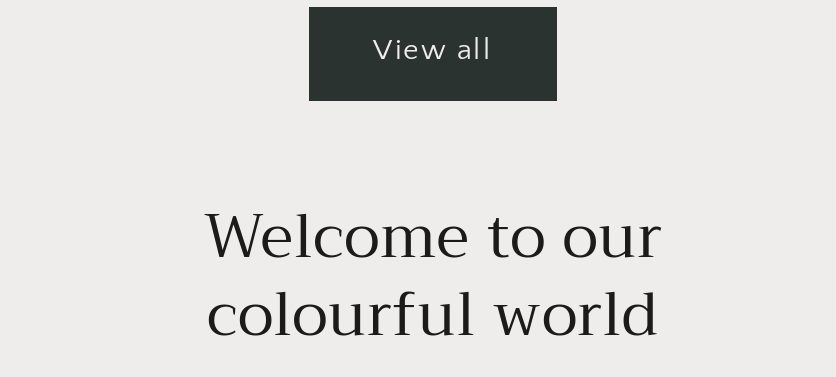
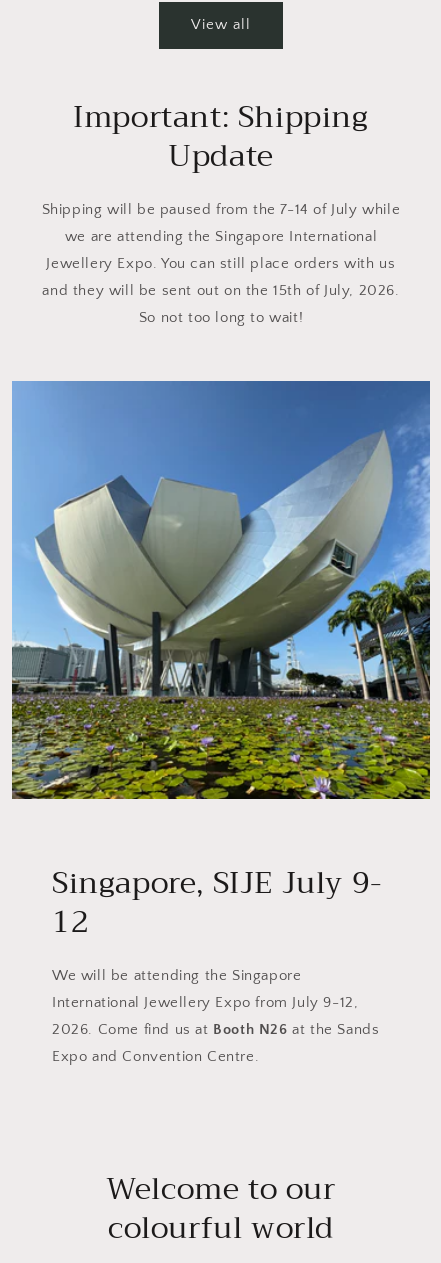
none -> [11,380,431,800] [image]
none -> [42,91,400,326] Important: Shipping | Update | Shipping will be paused from the 7-14 of July while | we are attending the Singapore International | Jewellery Expo. You can still place orders with us | and they will be sent out on the 15th of July, 2026. | So not too long to wait!
none -> [52,857,383,1065] Singapore, SIJE July 9- | 12 | We will be attending the Singapore | International Jewellery Expo from July 9-12, | 2026. Come find us at Booth N26 at the Sands | Expo and Convention Centre.

